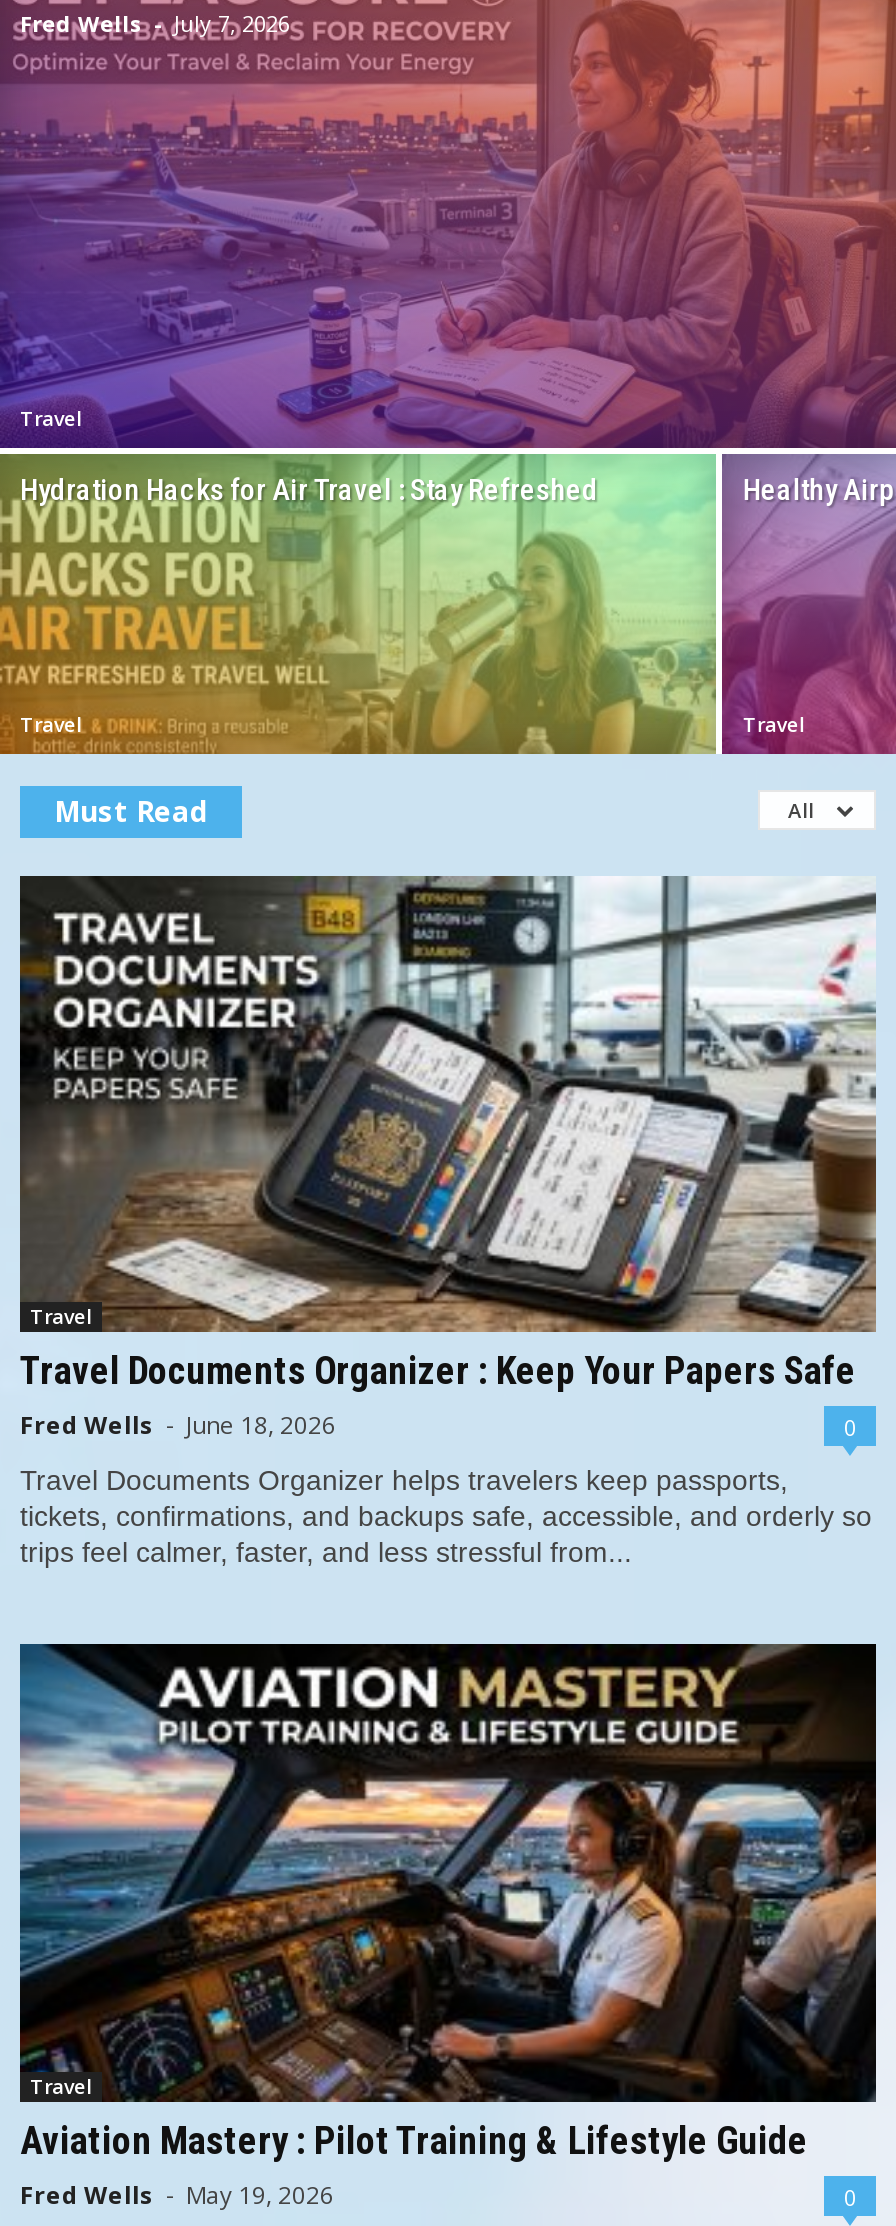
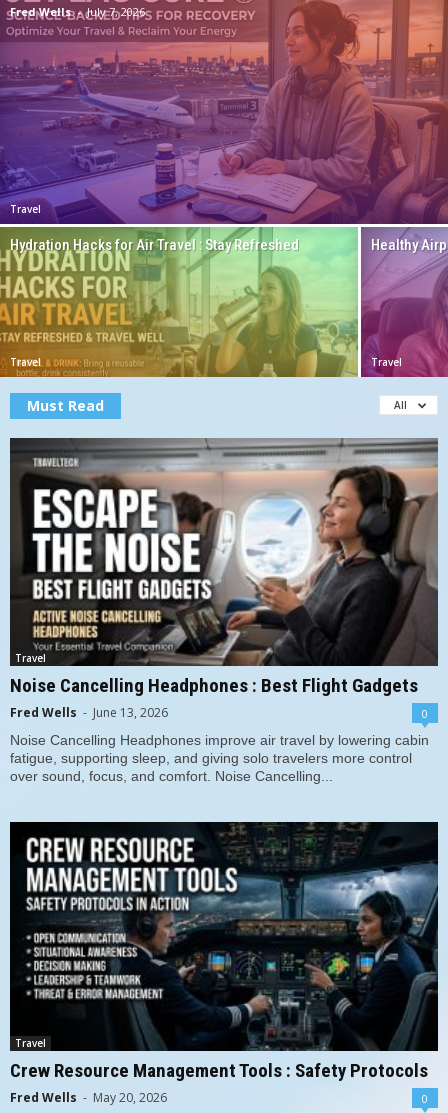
[20,876,876,1443] [image] | Travel Documents Organizer : Keep Your Papers Safe | Fred Wells - June 18, 2026 -> [10,437,439,721] [image] | Noise Cancelling Headphones : Best Flight Gadgets | Fred Wells - June 13, 2026
[20,1465,872,1569] Travel Documents Organizer helps travelers keep passports, | tickets, confirmations, and backups safe, accessible, and orderly so | trips feel calmer, faster, and less stressful from... -> [10,732,429,784] Noise Cancelling Headphones improve air travel by lowering cabin | fatigue, supporting sleep, and giving solo travelers more control | over sound, focus, and comfort. Noise Cancelling...
[18,1642,878,2211] [image] | Aviation Mastery : Pilot Training & Lifestyle Guide | Fred Wells - May 19, 2026 -> [9,821,440,1106] [image] | Crew Resource Management Tools : Safety Protocols | Fred Wells - May 20, 2026

